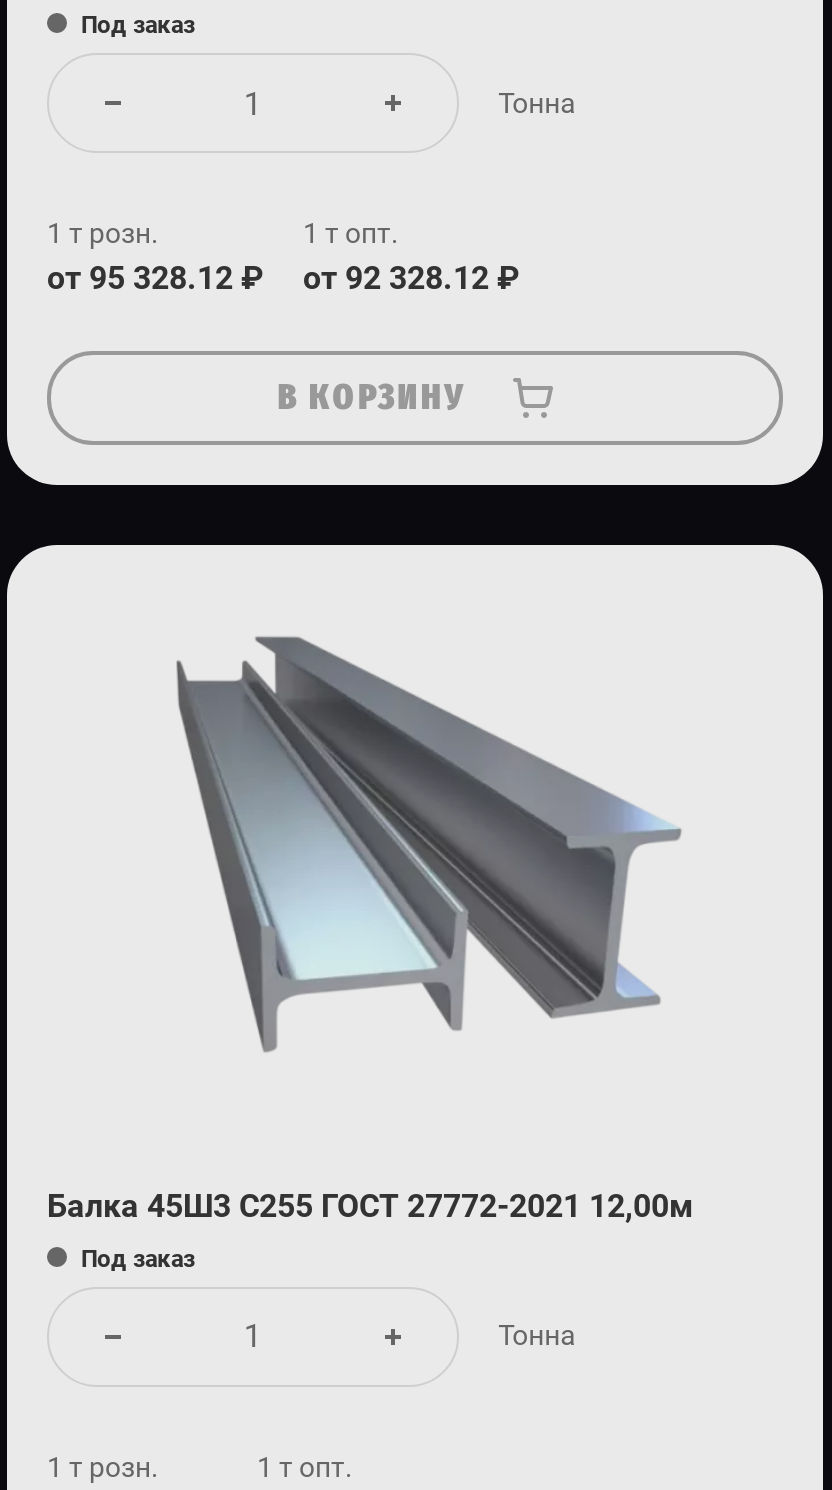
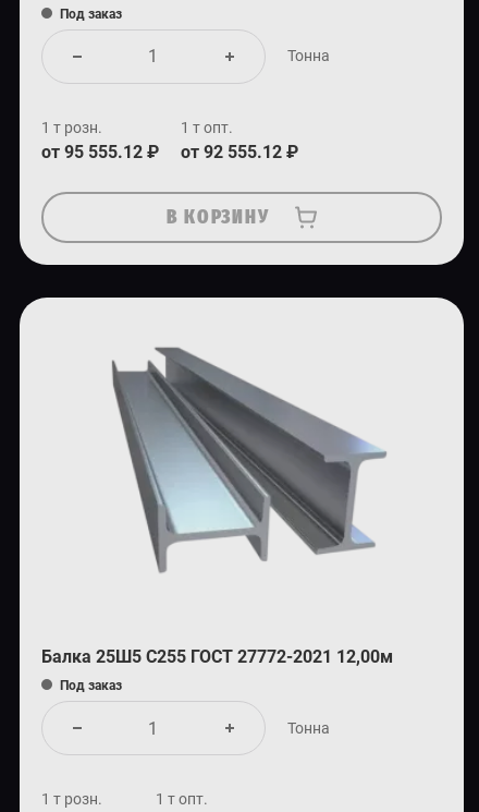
[47,259,263,297] от 95 328.12 ₽ -> [41,141,159,162] от 95 555.12 ₽
[303,259,519,297] от 92 328.12 ₽ -> [181,141,298,162] от 92 555.12 ₽
[47,1187,693,1225] Балка 45Ш3 С255 ГОСТ 27772-2021 12,00м -> [41,647,393,667] Балка 25Ш5 С255 ГОСТ 27772-2021 12,00м

